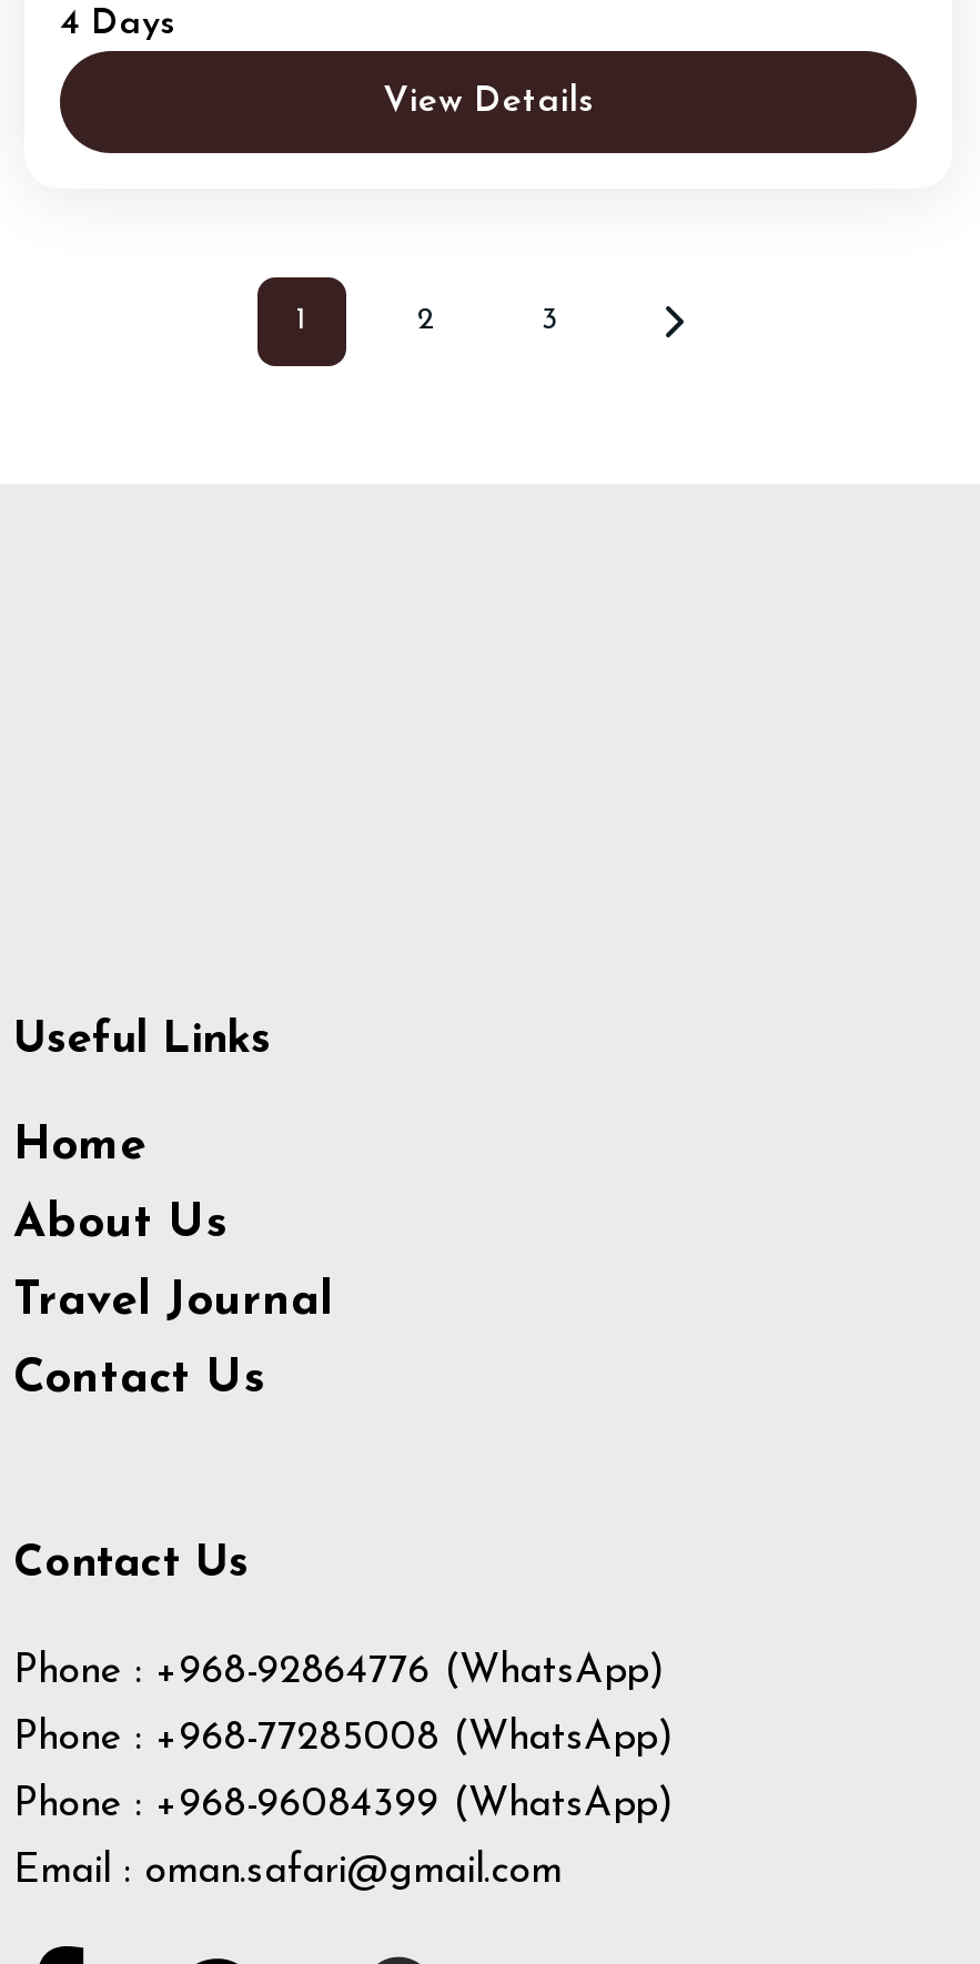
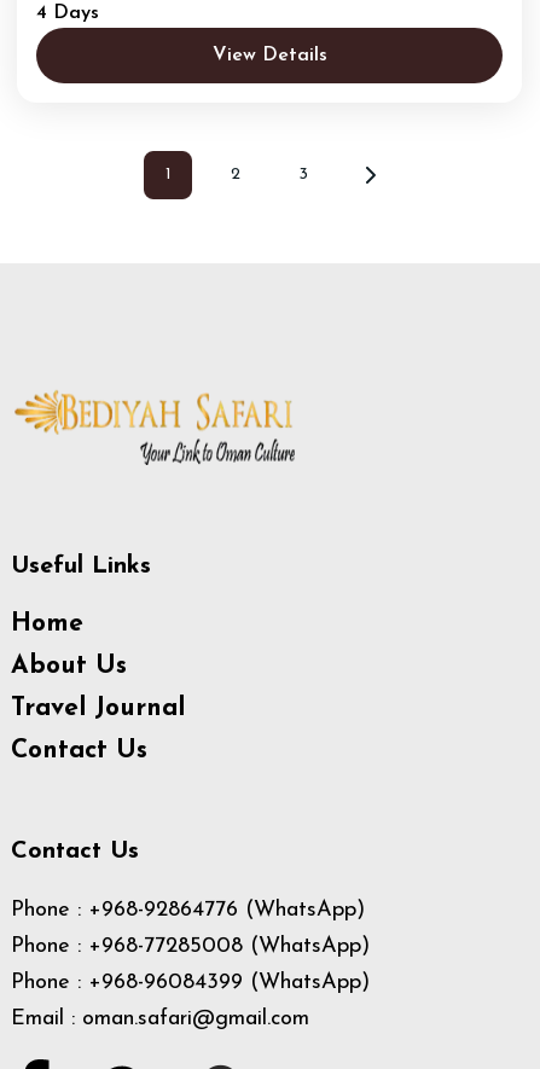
none -> [13,389,296,466] [image]

